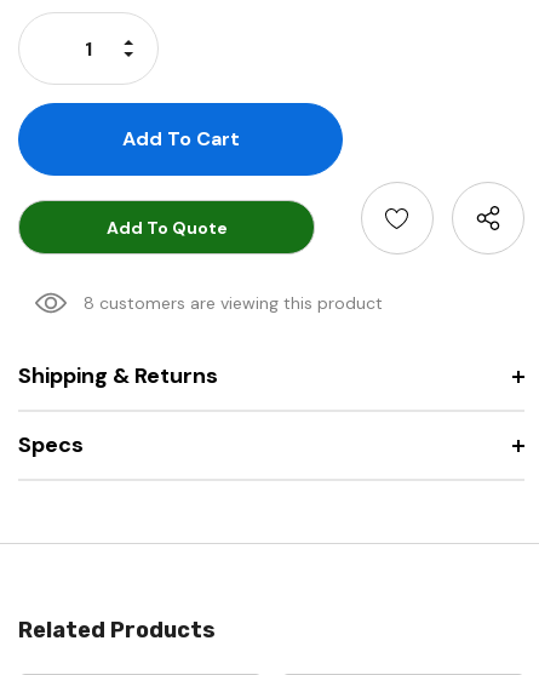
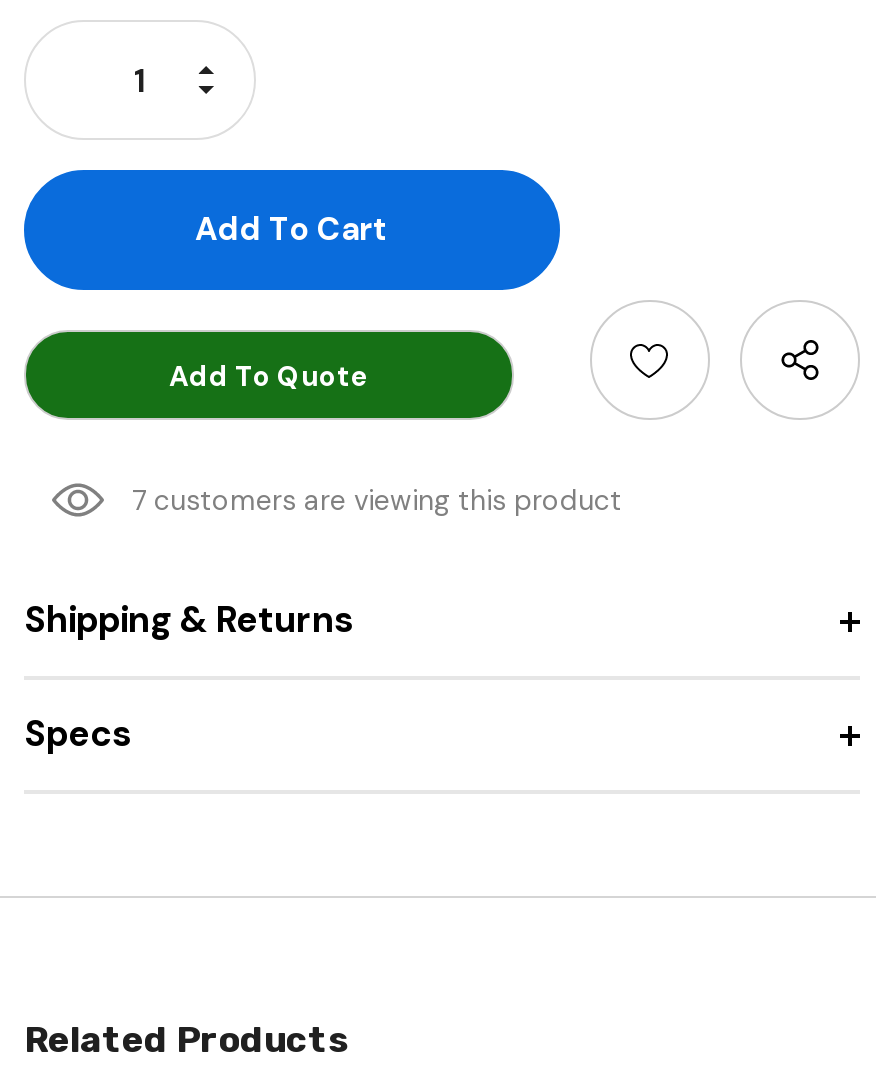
[84,292,383,314] 8 customers are viewing this product -> [132,482,622,518] 7 customers are viewing this product

